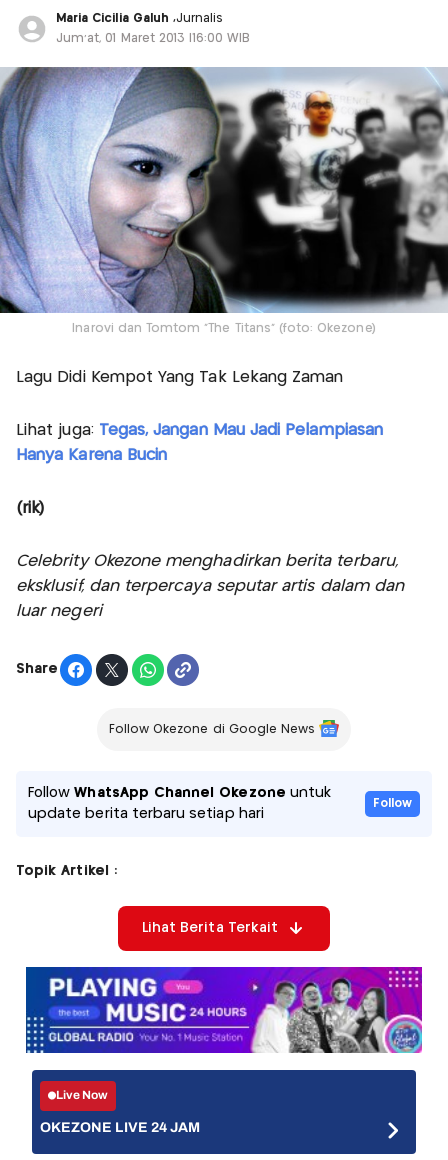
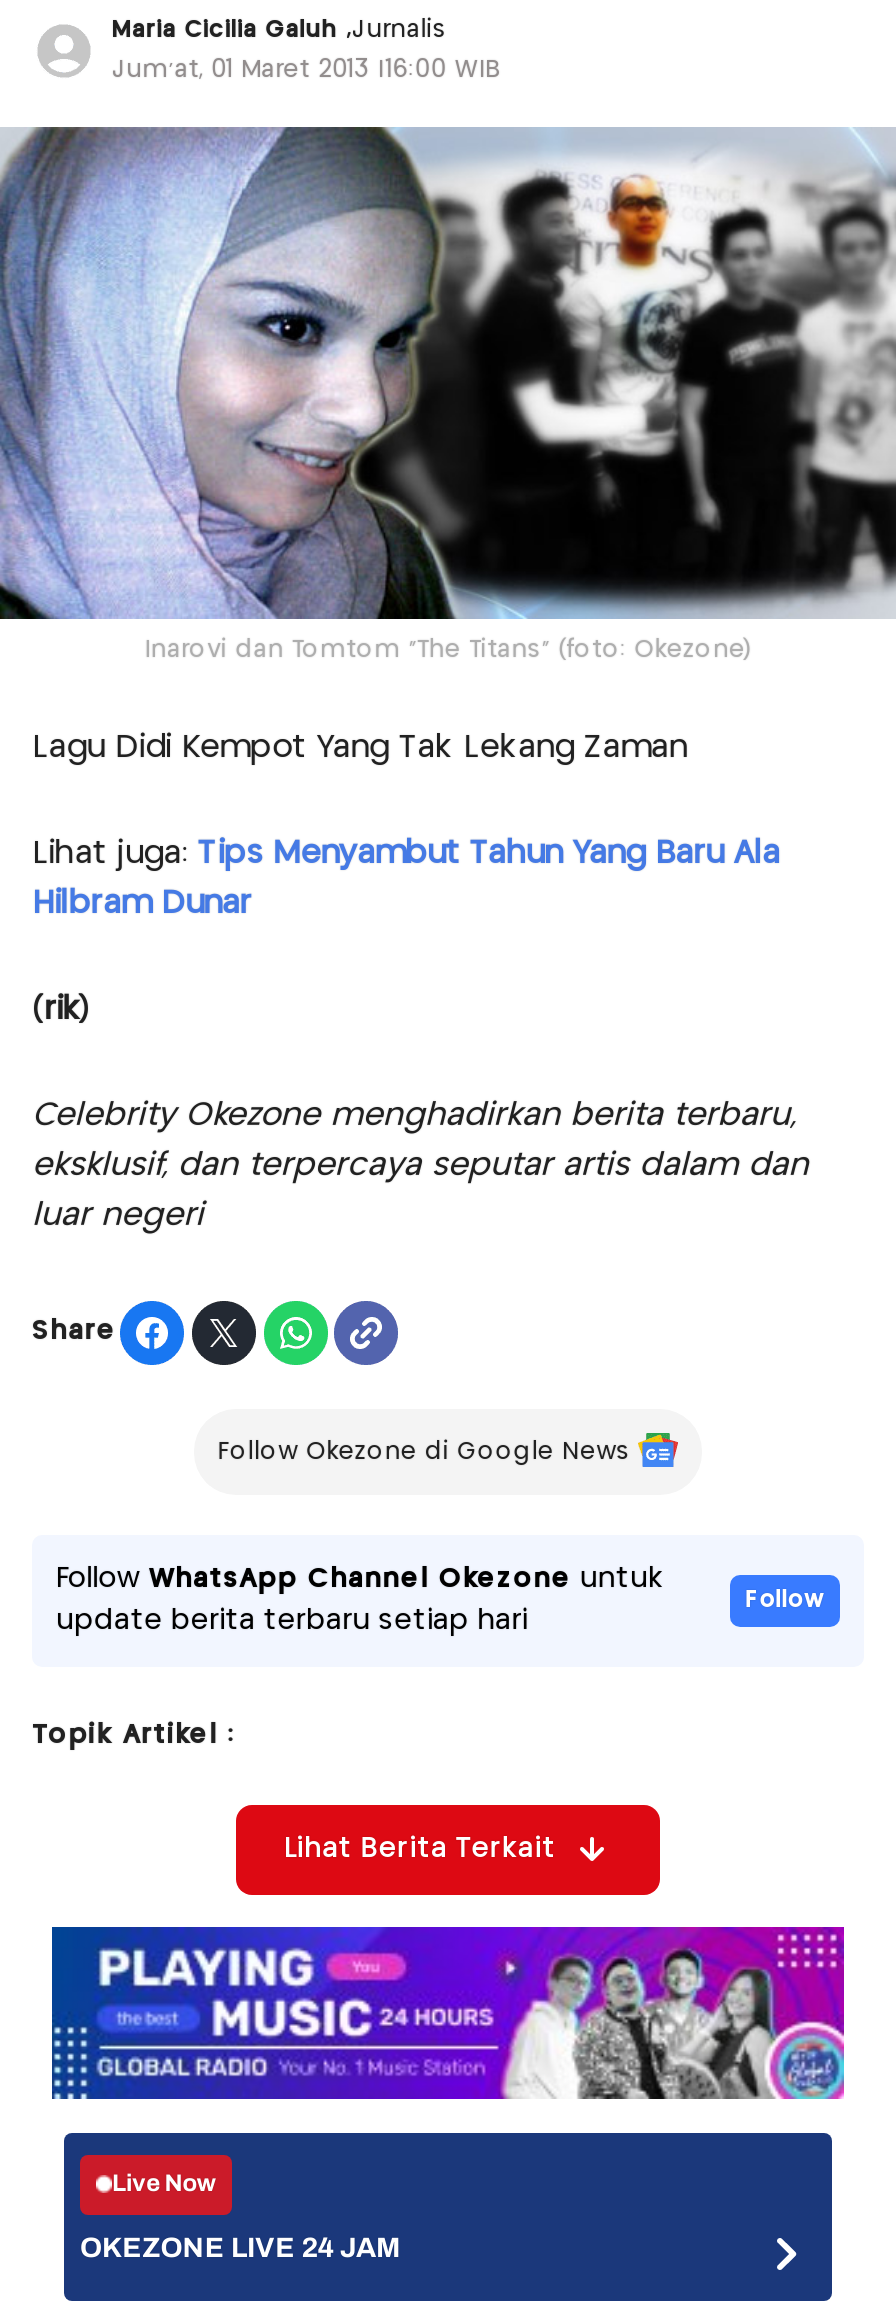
[16,423,383,438] Lihat juga: Tegas, Jangan Mau Jadi Pelampiasan -> [32,839,780,869] Lihat juga: Tips Menyambut Tahun Yang Baru Ala
[16,448,167,463] Hanya Karena Bucin -> [32,889,252,919] Hilbram Dunar

